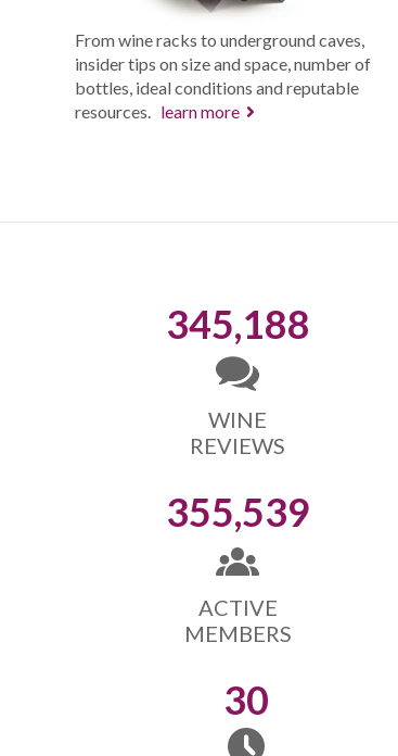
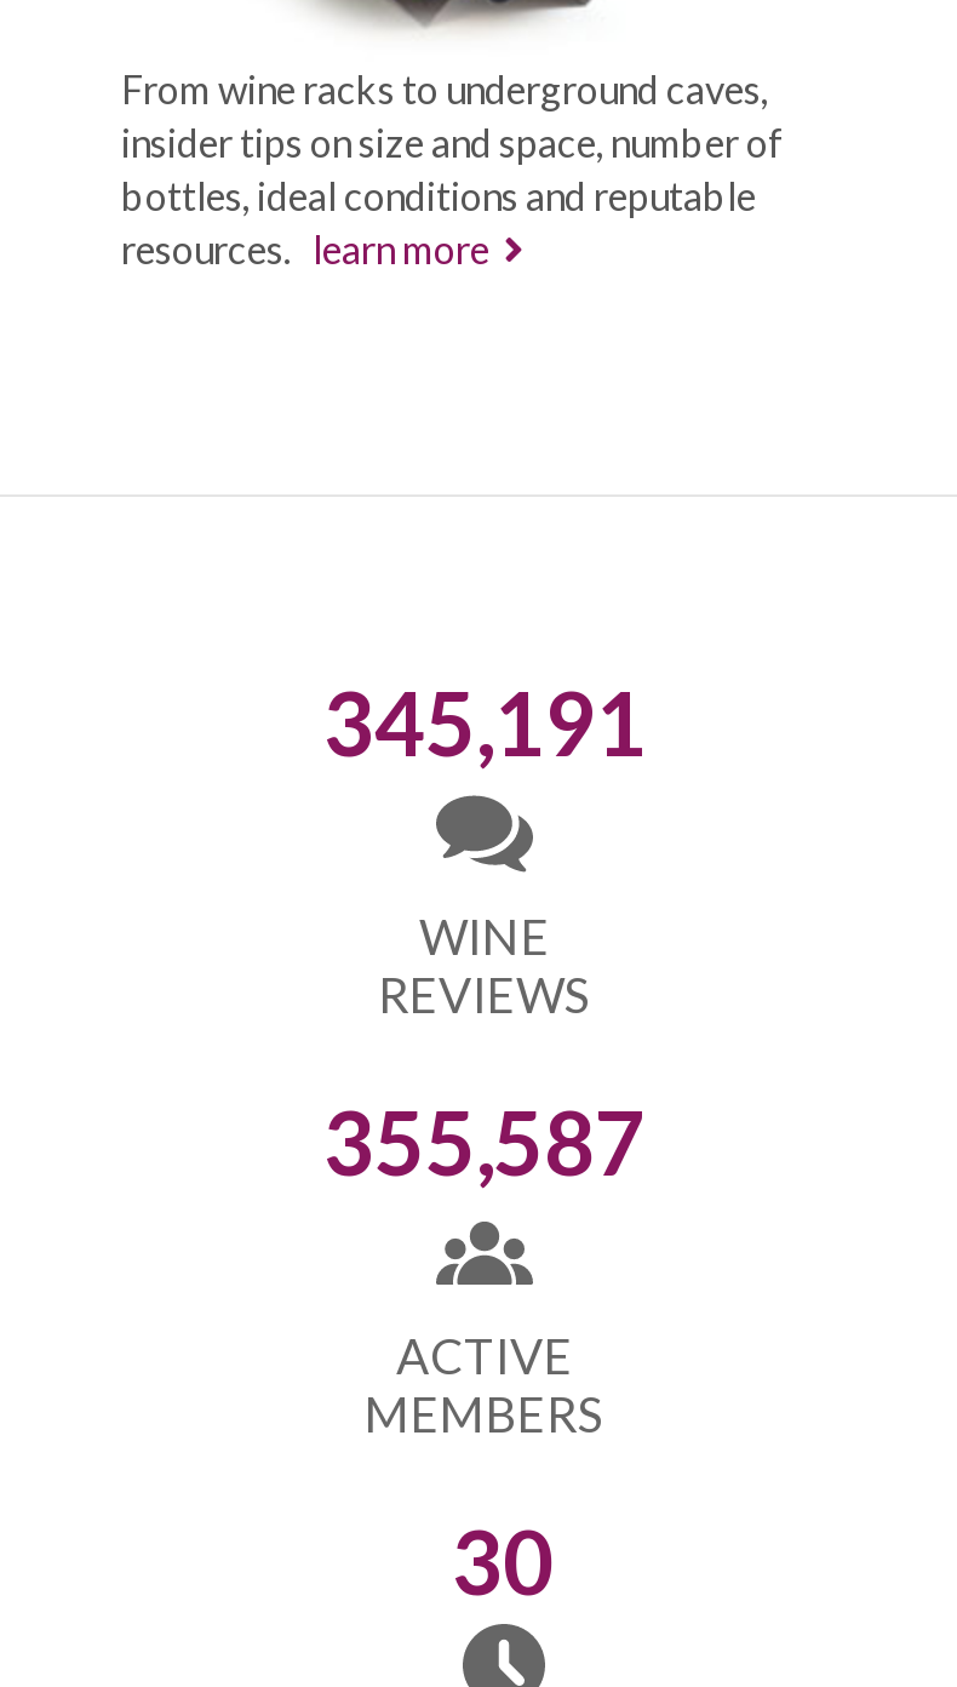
[165,300,310,347] 345,188 -> [323,669,646,775] 345,191
[165,488,310,535] 355,539 -> [323,1088,646,1195] 355,587

